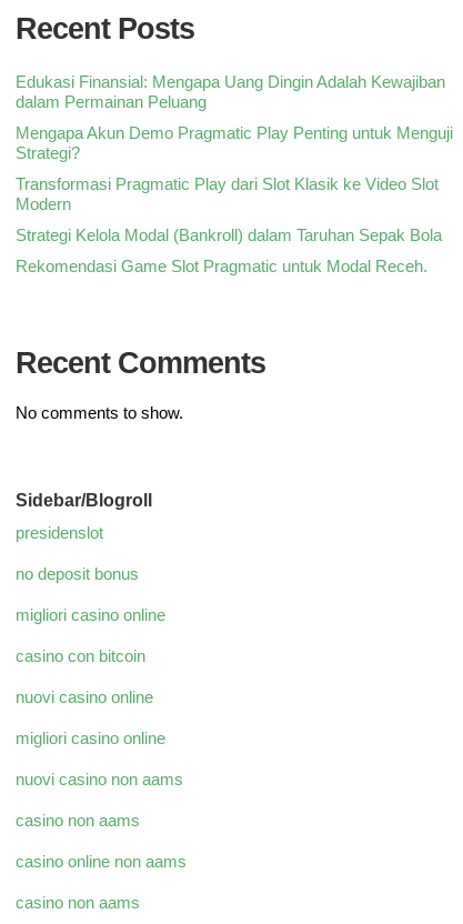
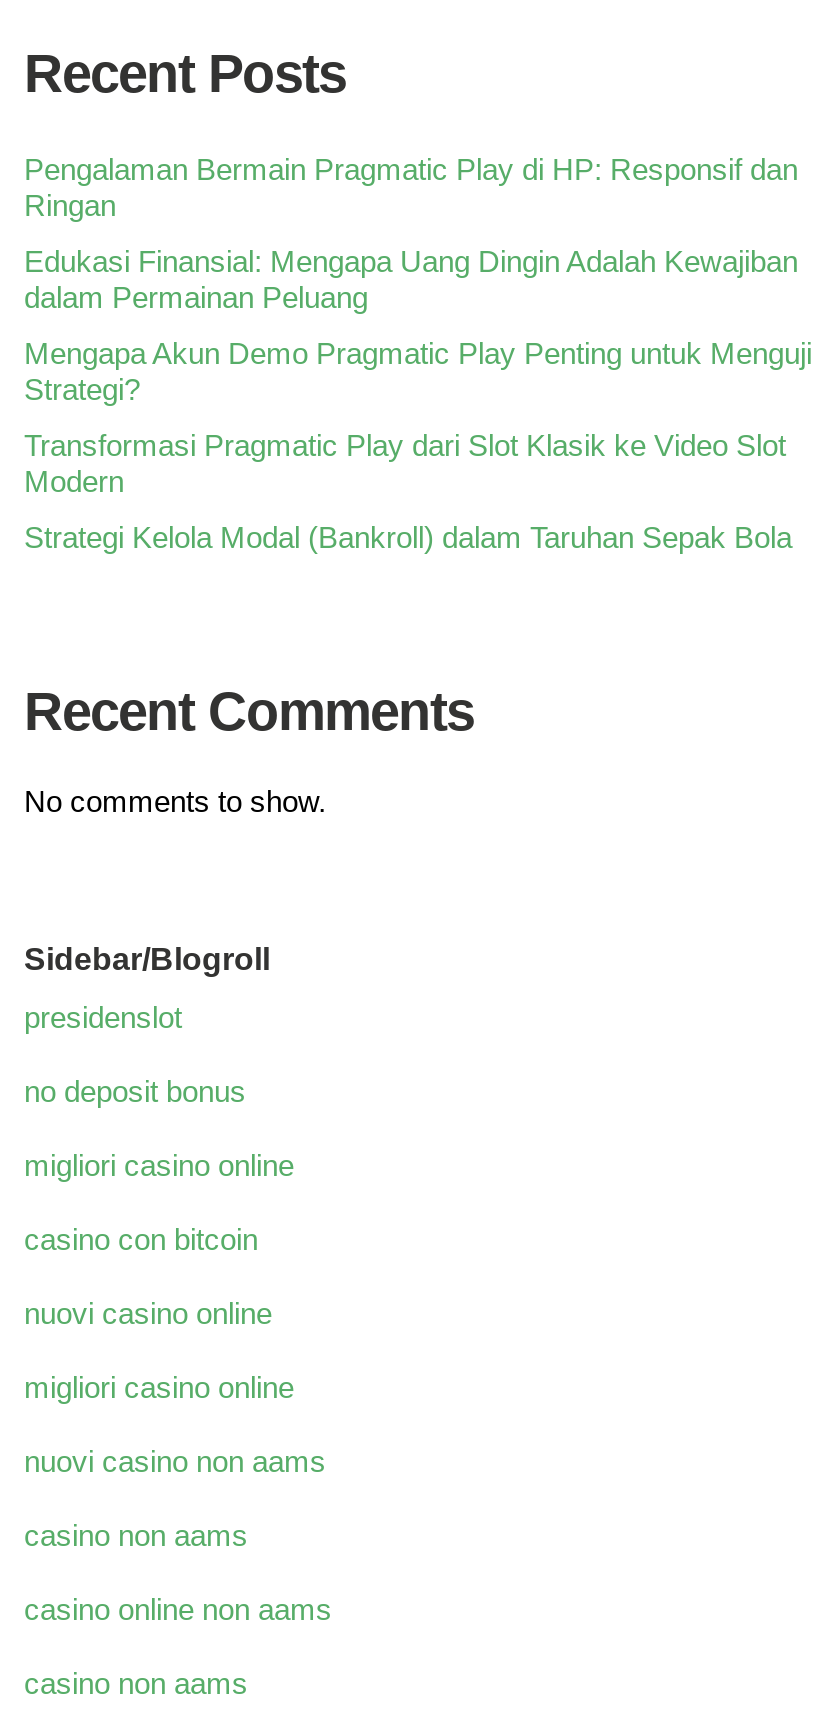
none -> [24,152,798,222] Pengalaman Bermain Pragmatic Play di HP: Responsif dan | Ringan
moved [16,72,453,244] -> [24,244,812,554]: Edukasi Finansial: Mengapa Uang Dingin Adalah Kewajiban | dalam Permainan Peluang | Mengapa Akun Demo Pragmatic Play Penting untuk Menguji | Strategi? | Transformasi Pragmatic Play dari Slot Klasik ke Video Slot | Modern | Strategi Kelola Modal (Bankroll) dalam Taruhan Sepak Bola
[16,257,427,275] Rekomendasi Game Slot Pragmatic untuk Modal Receh. -> none

